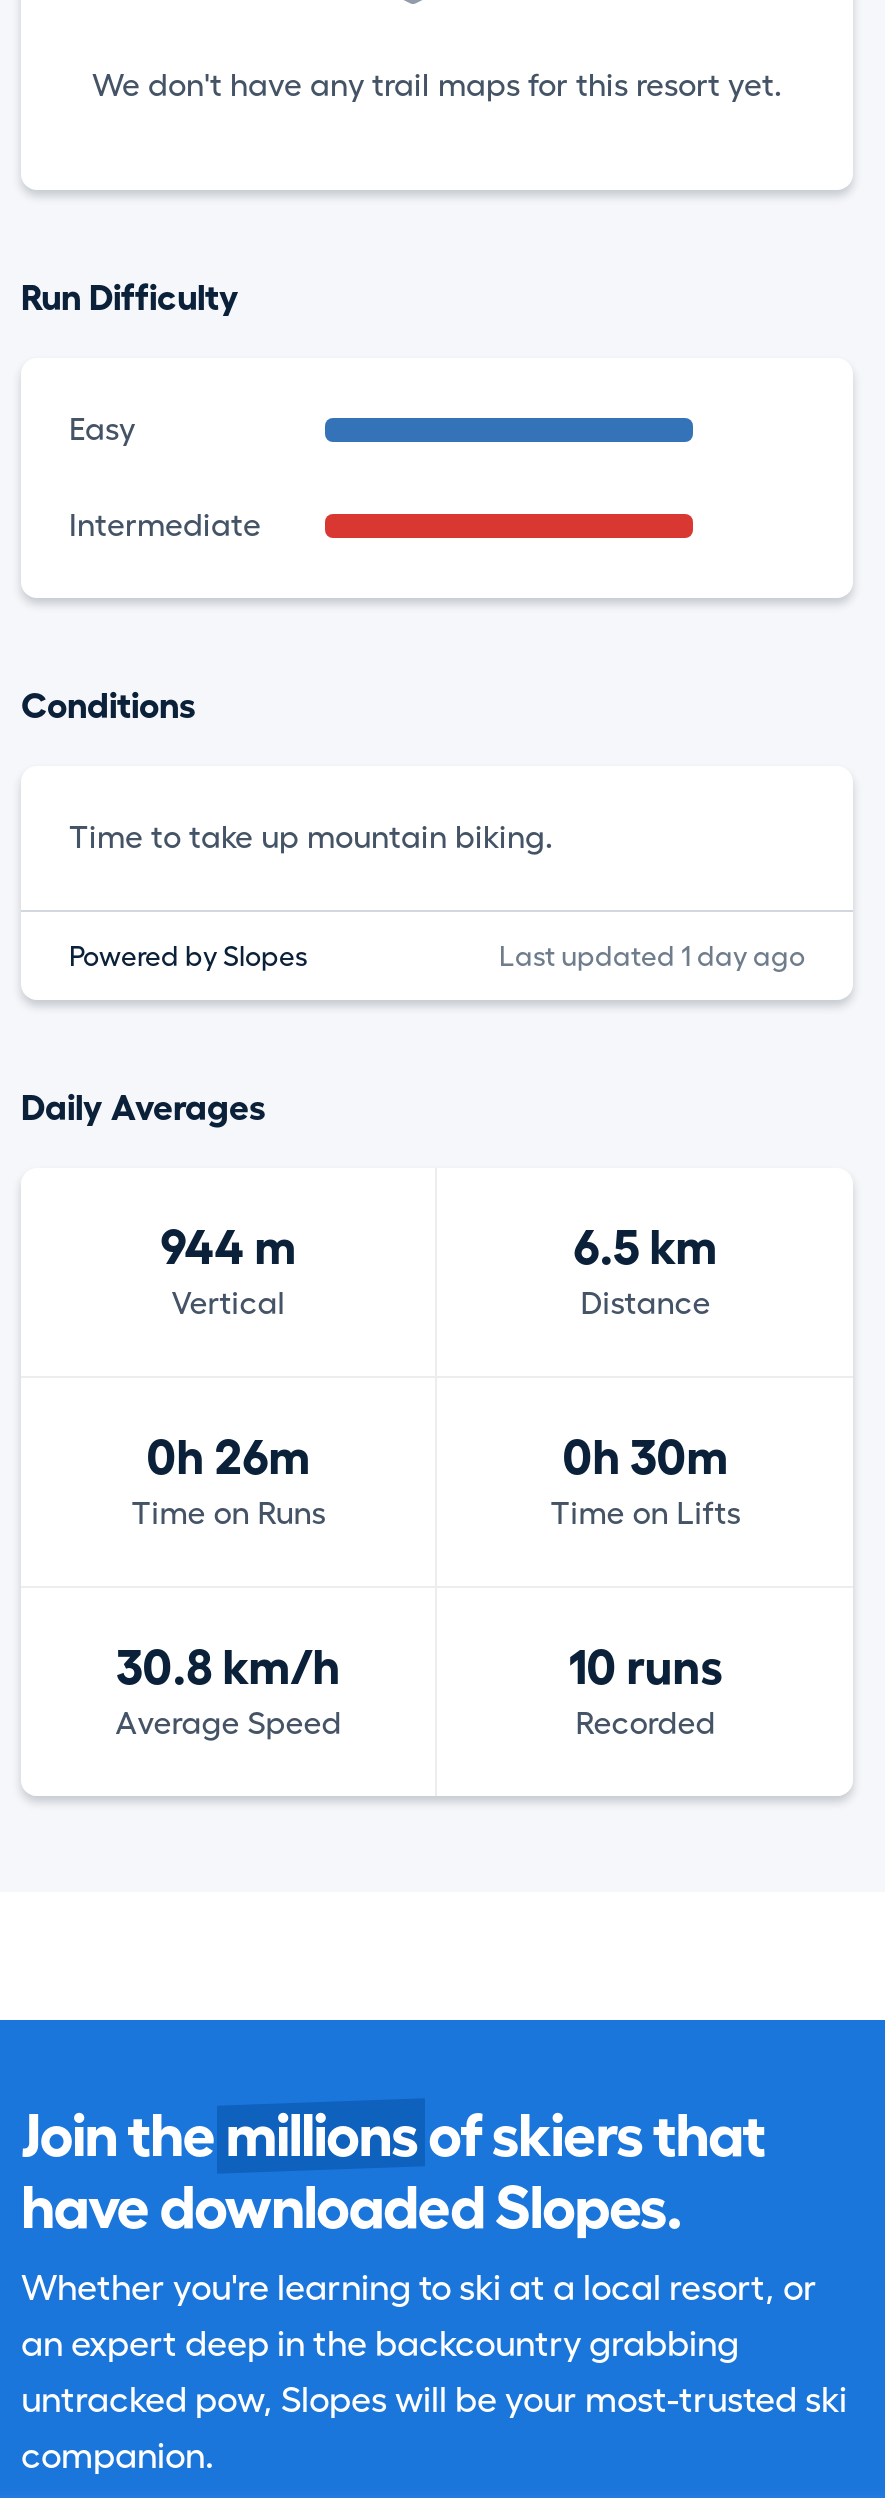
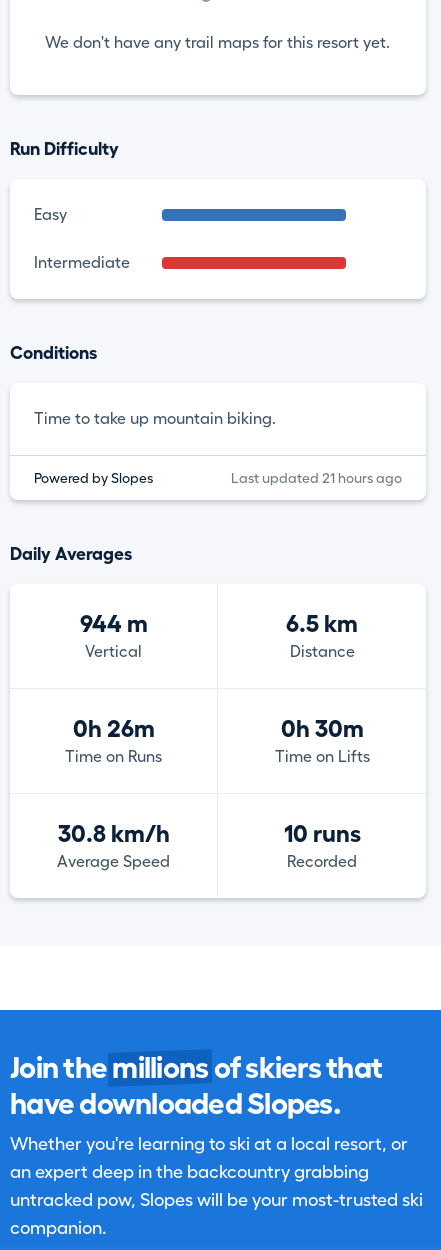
[499,942,805,970] Last updated 1 day ago -> [231,471,402,485] Last updated 21 hours ago

